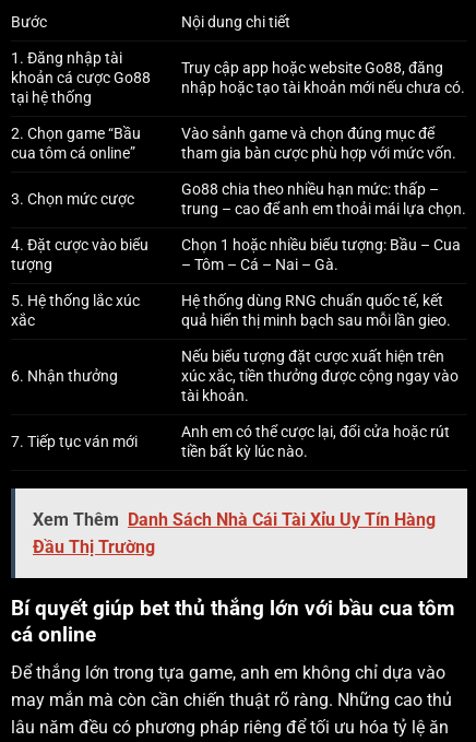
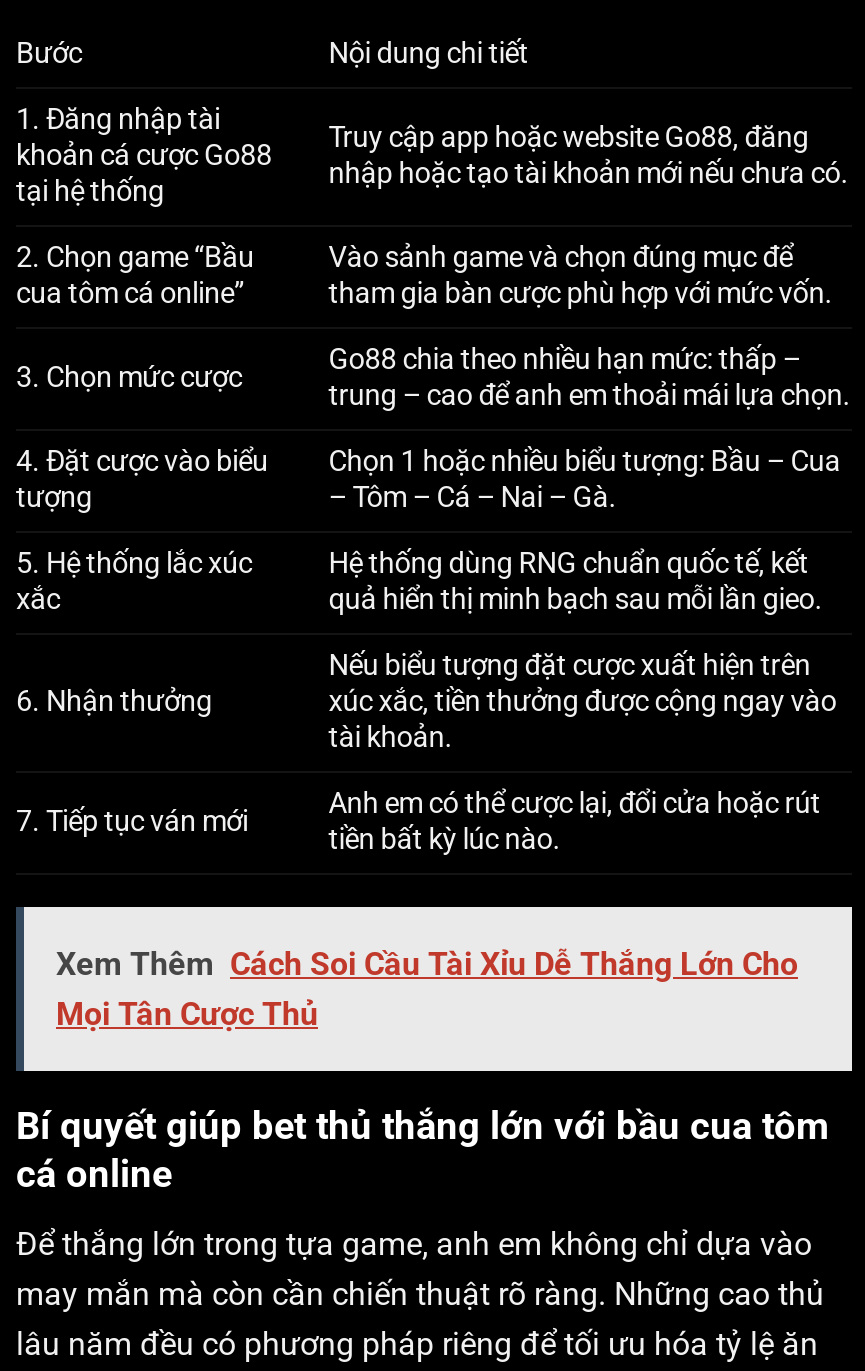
[33,509,436,558] Xem Thêm Danh Sách Nhà Cái Tài Xỉu Uy Tín Hàng | Đầu Thị Trường -> [56,945,798,1033] Xem Thêm Cách Soi Cầu Tài Xỉu Dễ Thắng Lớn Cho | Mọi Tân Cược Thủ

